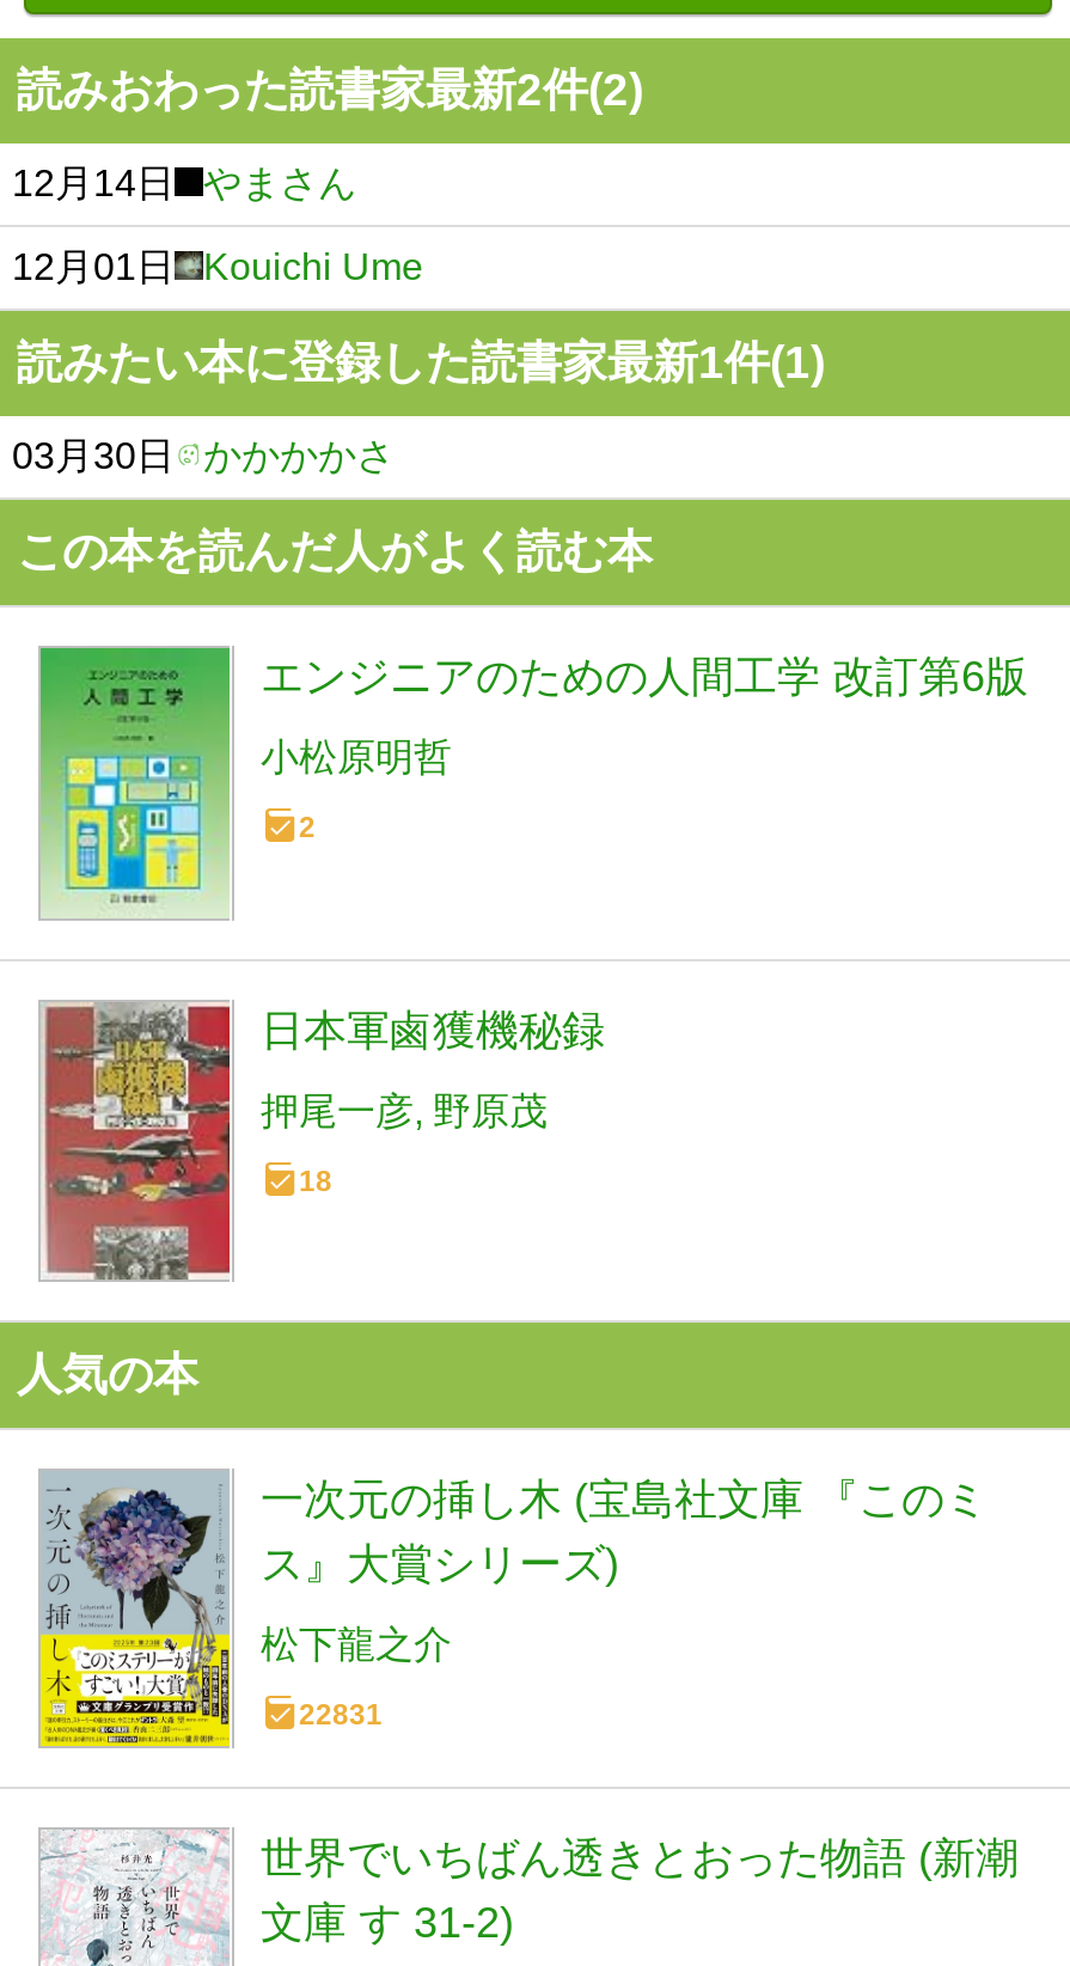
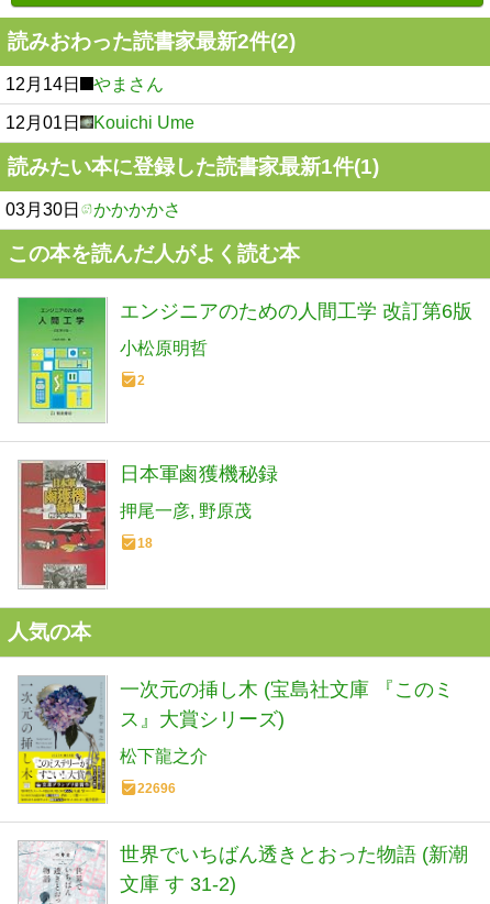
[299,1697,383,1731] 22831 -> [137,780,176,796] 22696

